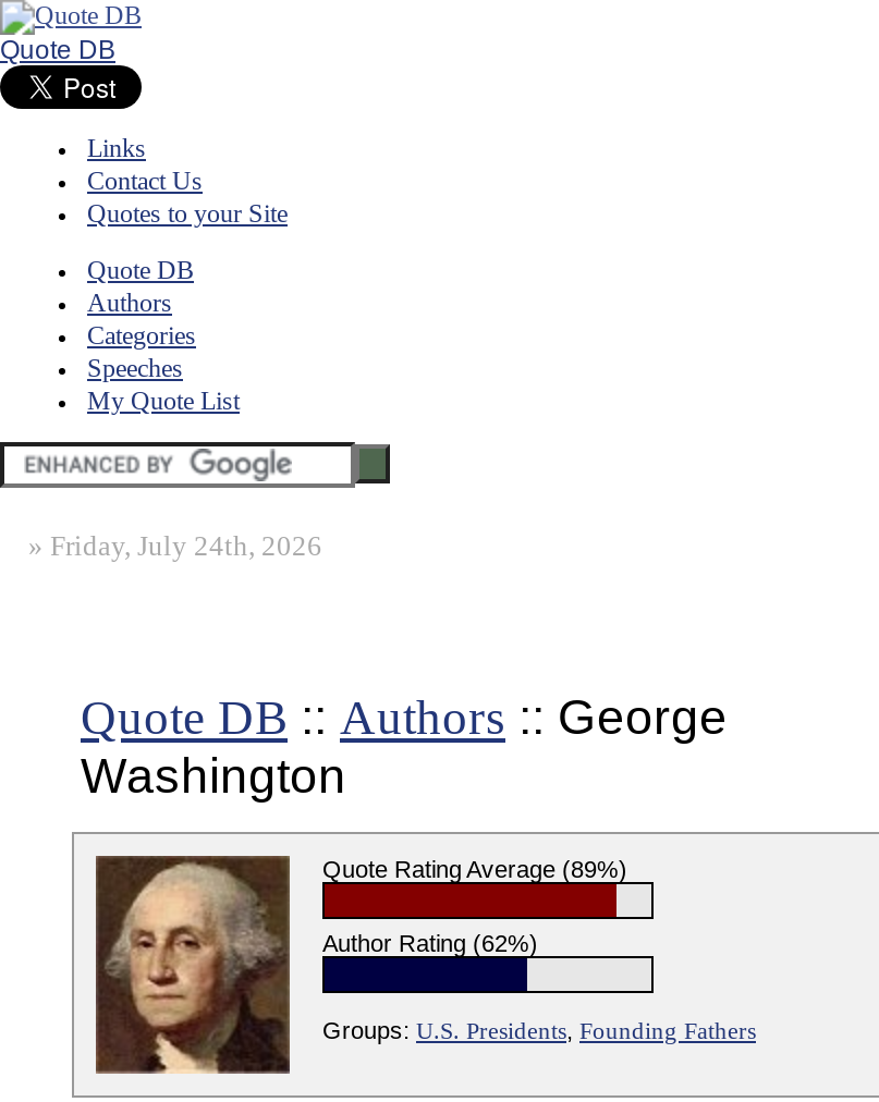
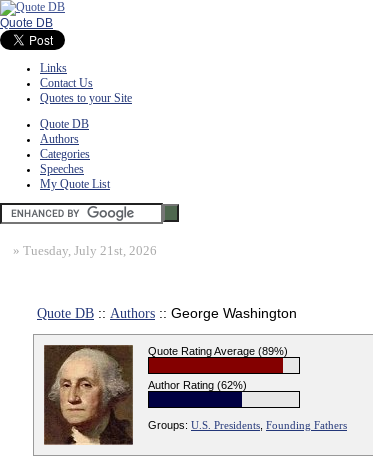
[28,529,322,562] » Friday, July 24th, 2026 -> [13,243,157,258] » Tuesday, July 21st, 2026

